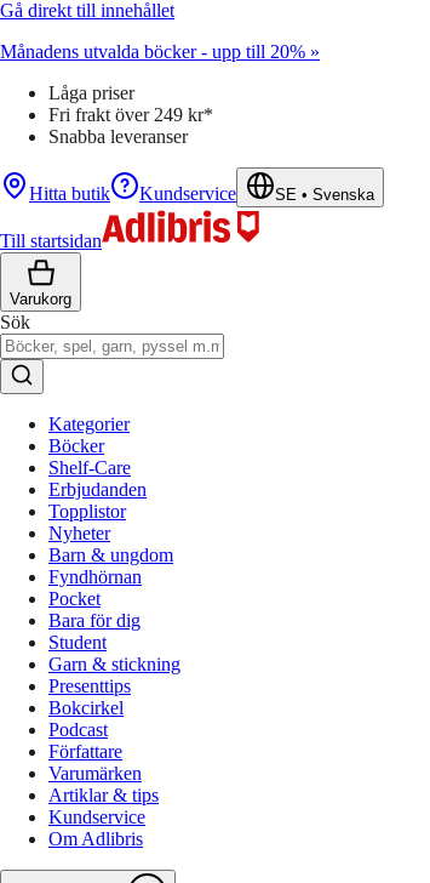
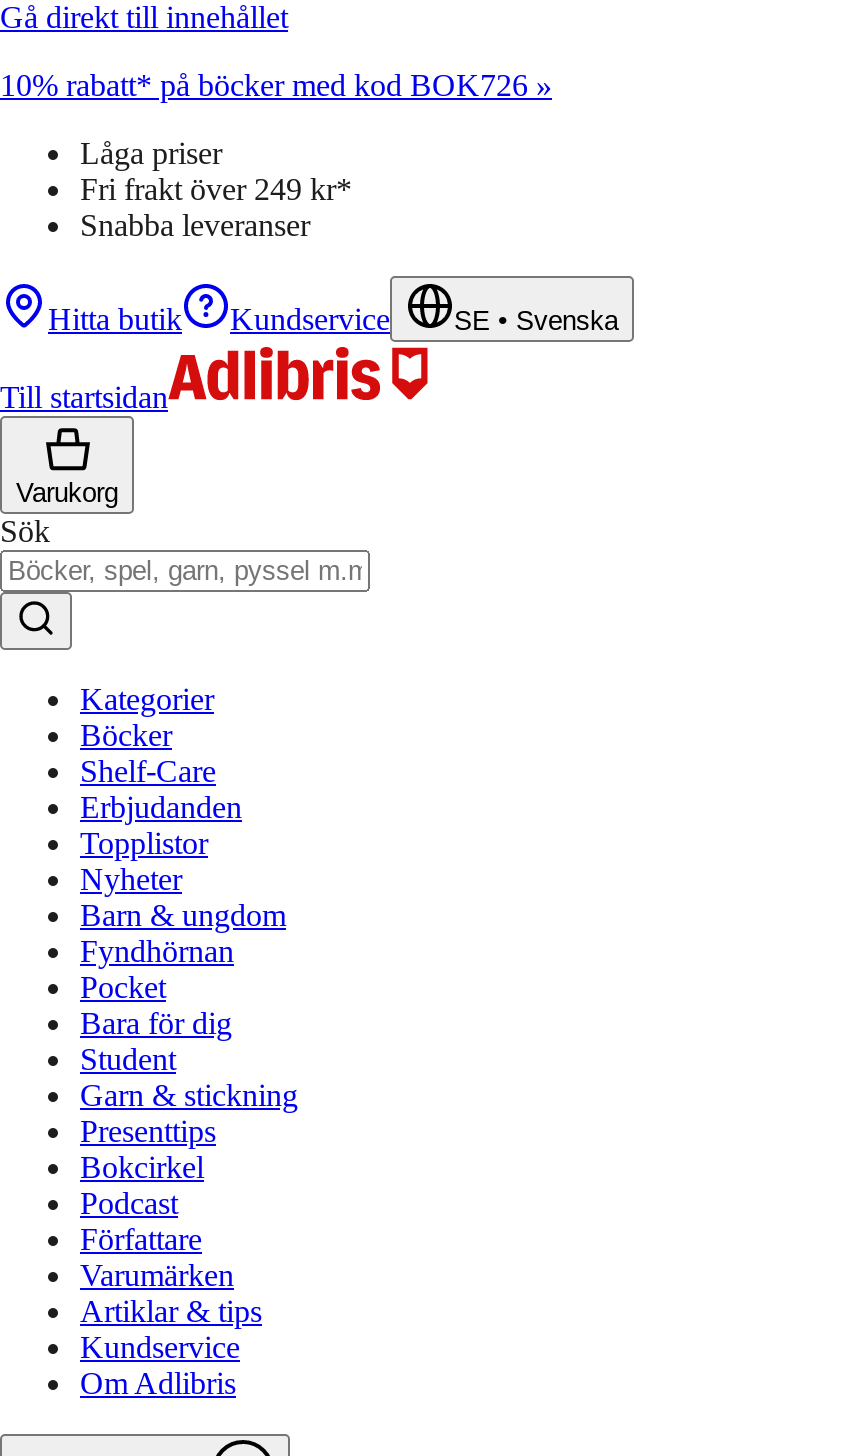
[0,41,320,62] Månadens utvalda böcker - upp till 20% » -> [0,68,552,102] 10% rabatt* på böcker med kod BOK726 »

